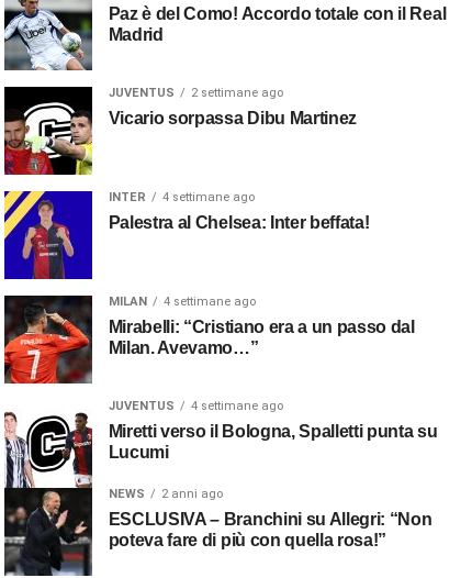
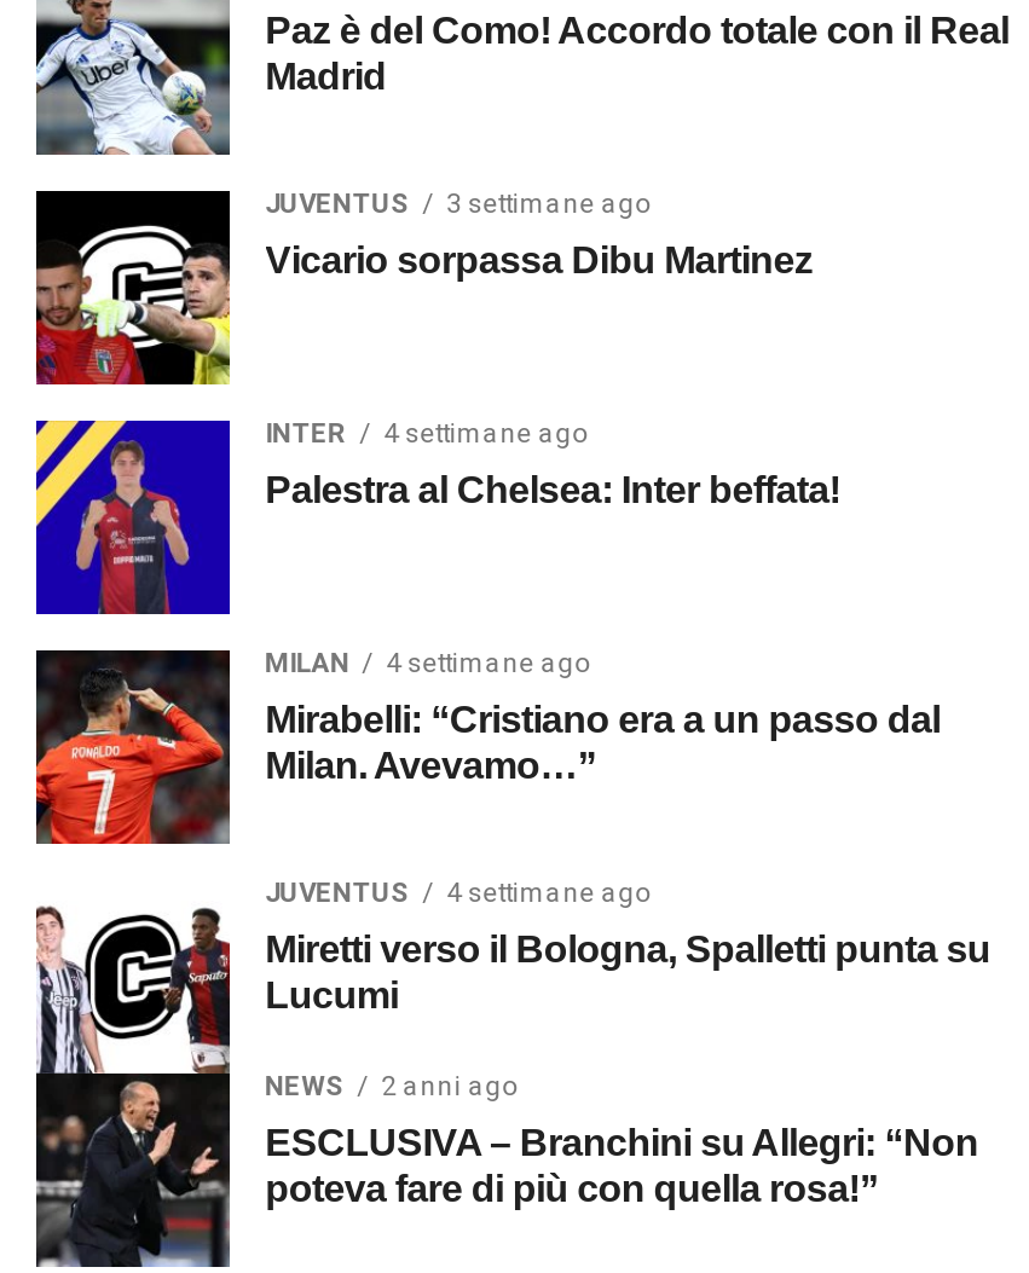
[191,86,283,100] 2 settimane ago -> [447,189,650,220] 3 settimane ago

